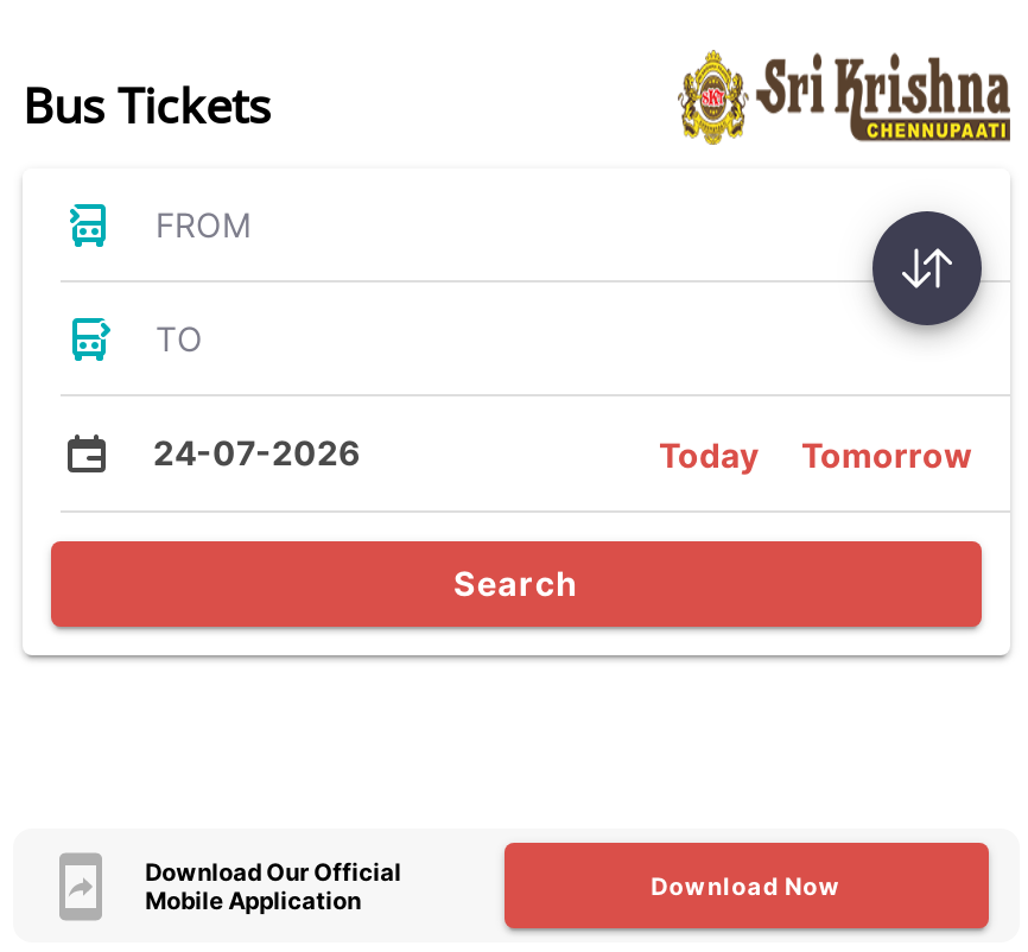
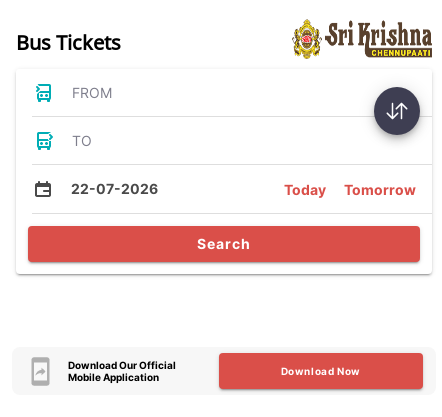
[153,432,360,472] 24-07-2026 -> [71,180,158,197] 22-07-2026

